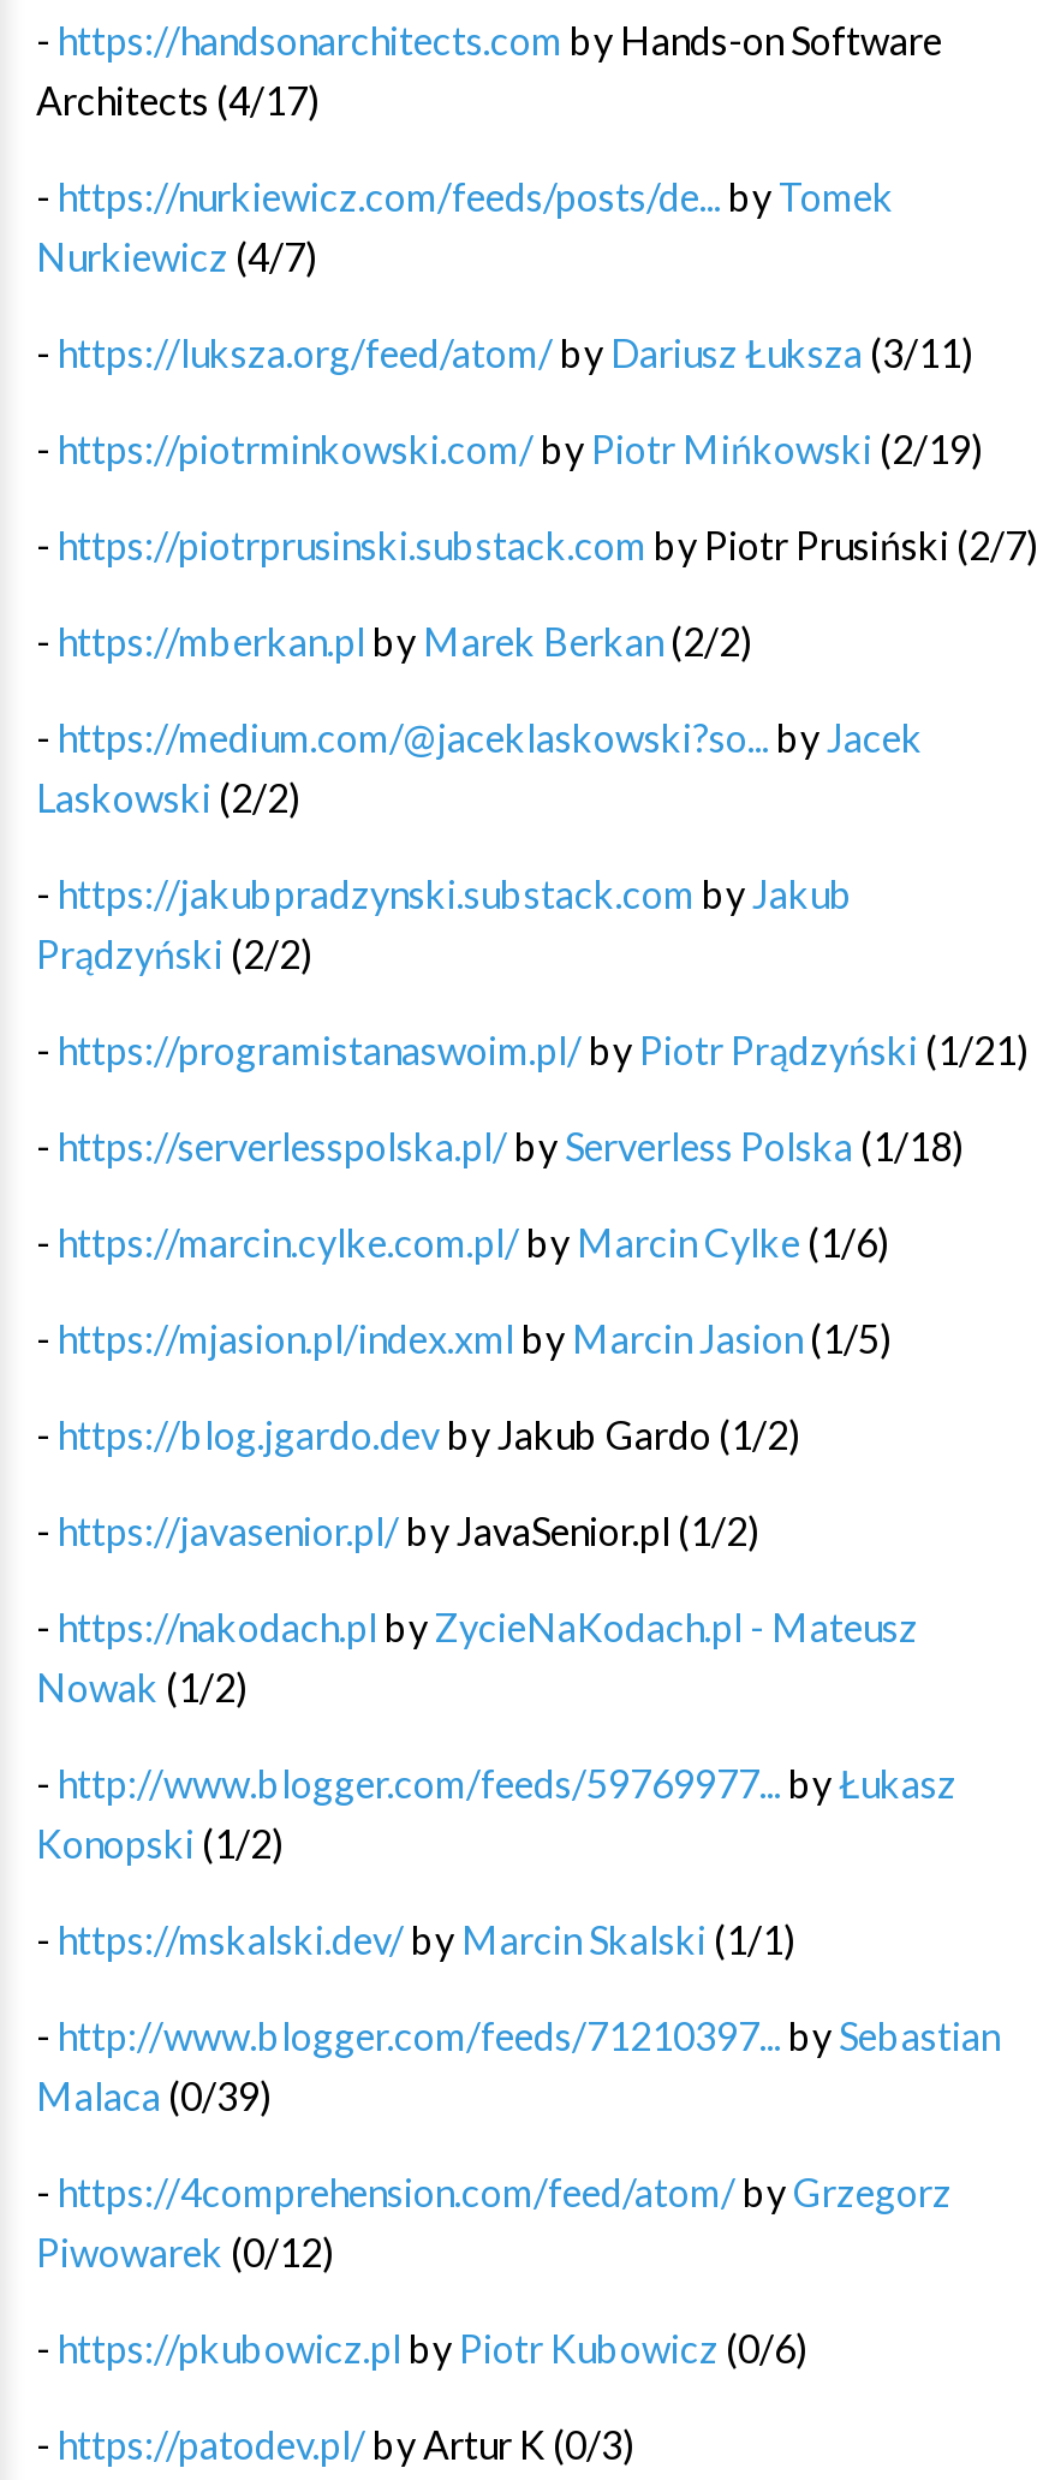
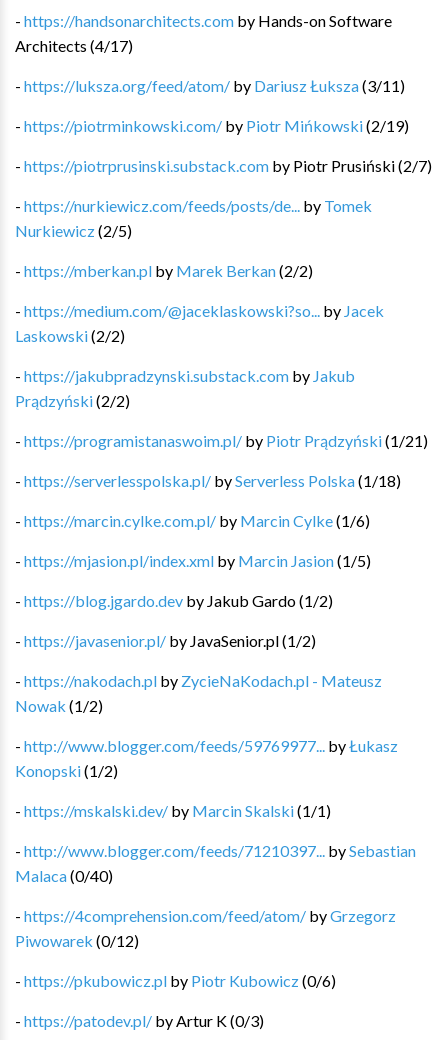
moved [36,172,894,218] -> [15,195,372,214]: - https://nurkiewicz.com/feeds/posts/de... by Tomek
[36,232,317,278] Nurkiewicz (4/7) -> none
moved [36,328,1038,566] -> [15,75,432,174]: - https://luksza.org/feed/atom/ by Dariusz Łuksza (3/11) | - https://piotrminkowski.com/ by Piotr Mińkowski (2/19) | - https://piotrprusinski.substack.com by Piotr Prusiński (2/7)
none -> [15,220,132,239] Nurkiewicz (2/5)
[36,2071,272,2117] Malaca (0/39) -> [15,865,113,884] Malaca (0/40)

